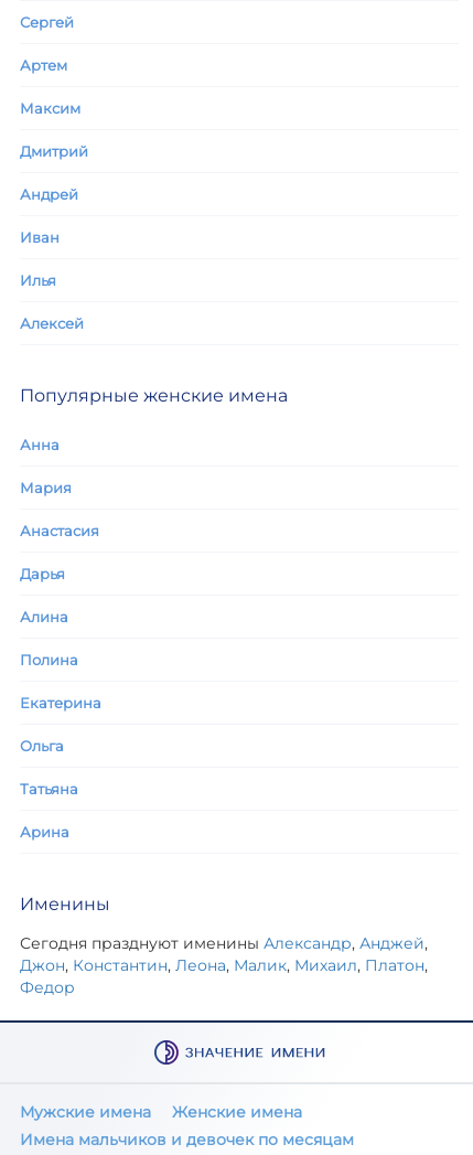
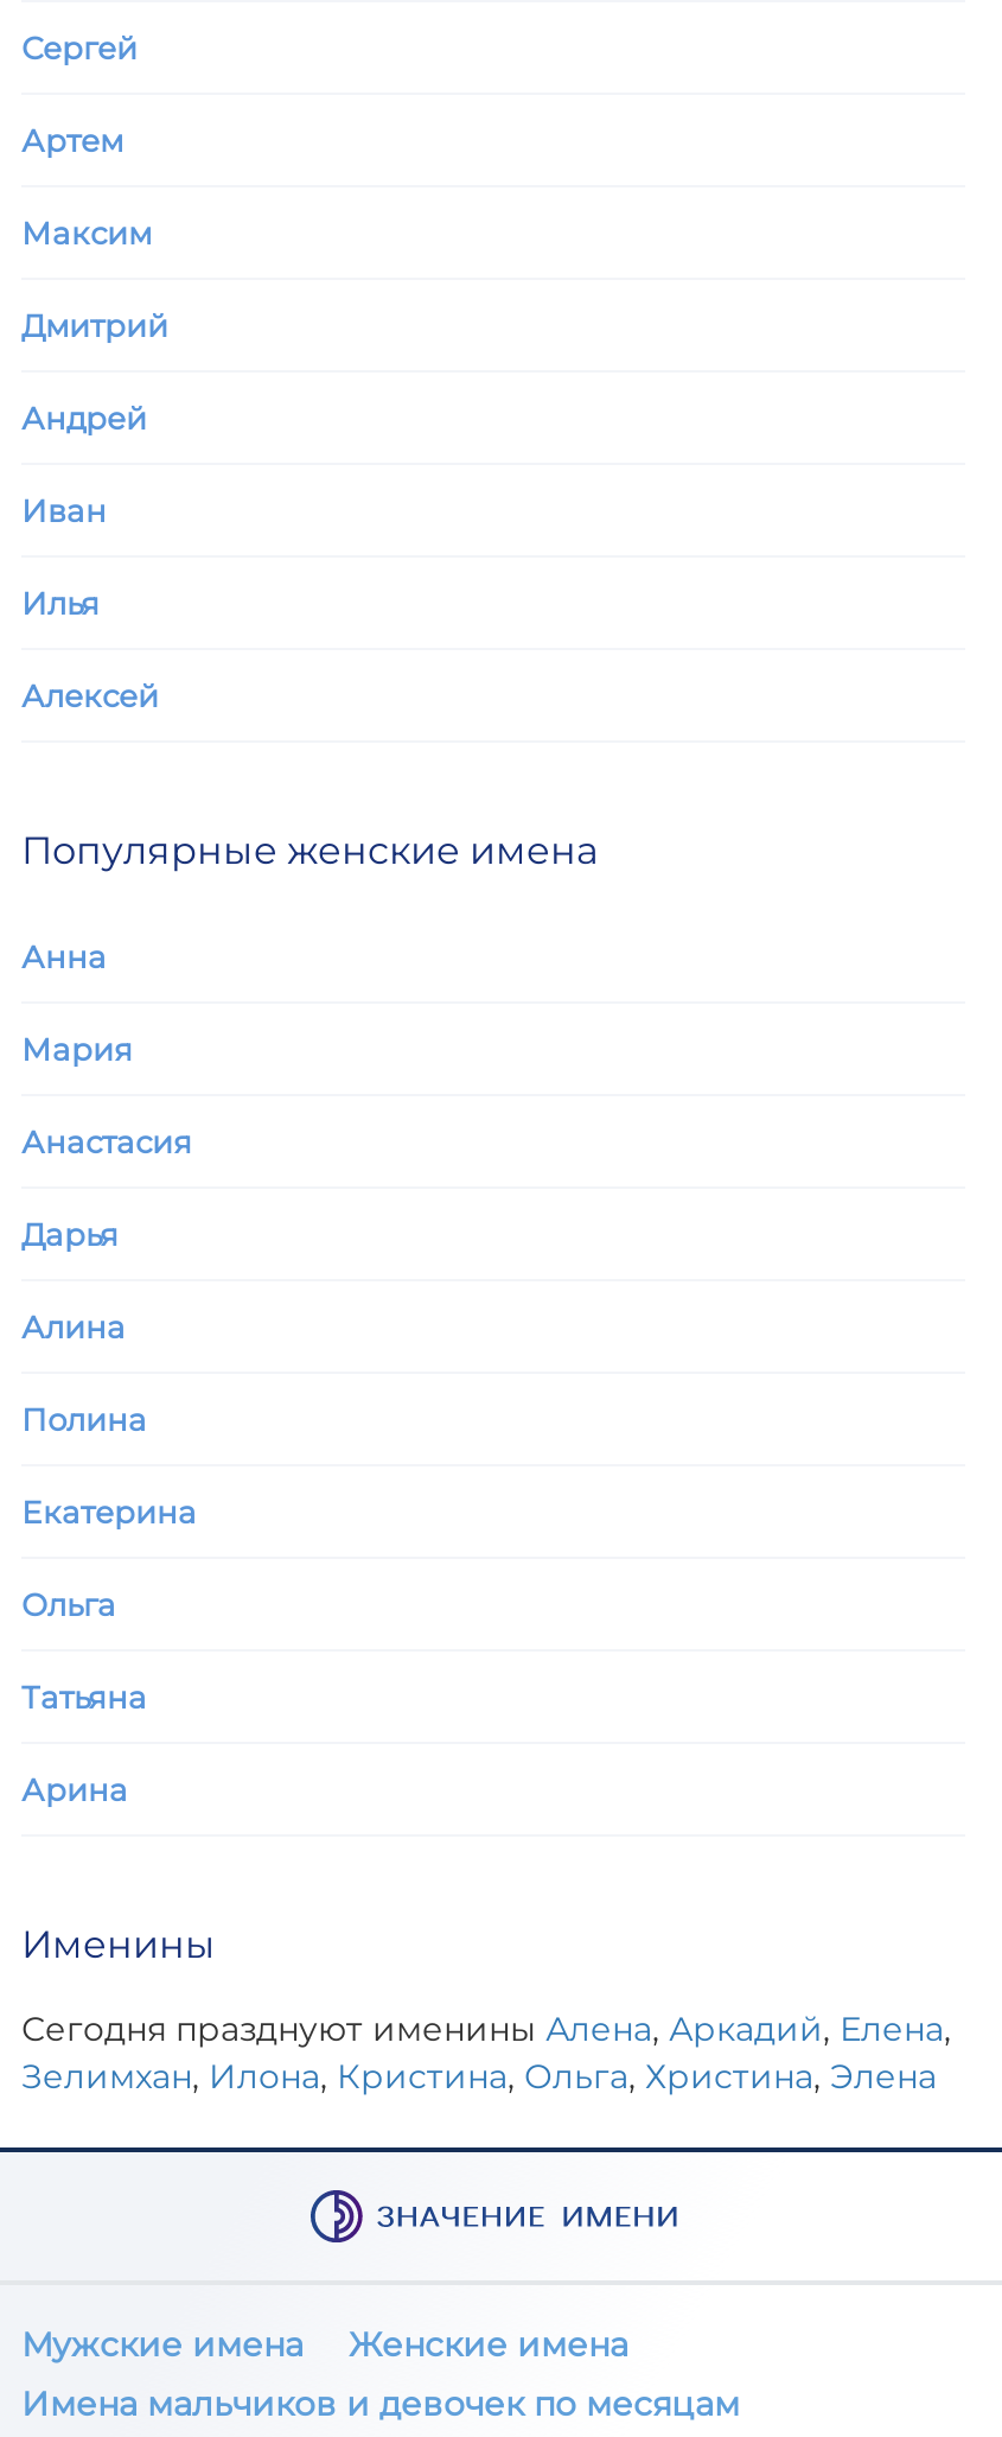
[20,933,428,997] Сегодня празднуют именины Александр, Анджей, | Джон, Константин, Леона, Малик, Михаил, Платон, | Федор -> [21,2007,951,2098] Сегодня празднуют именины Алена, Аркадий, Елена, | Зелимхан, Илона, Кристина, Ольга, Христина, Элена

